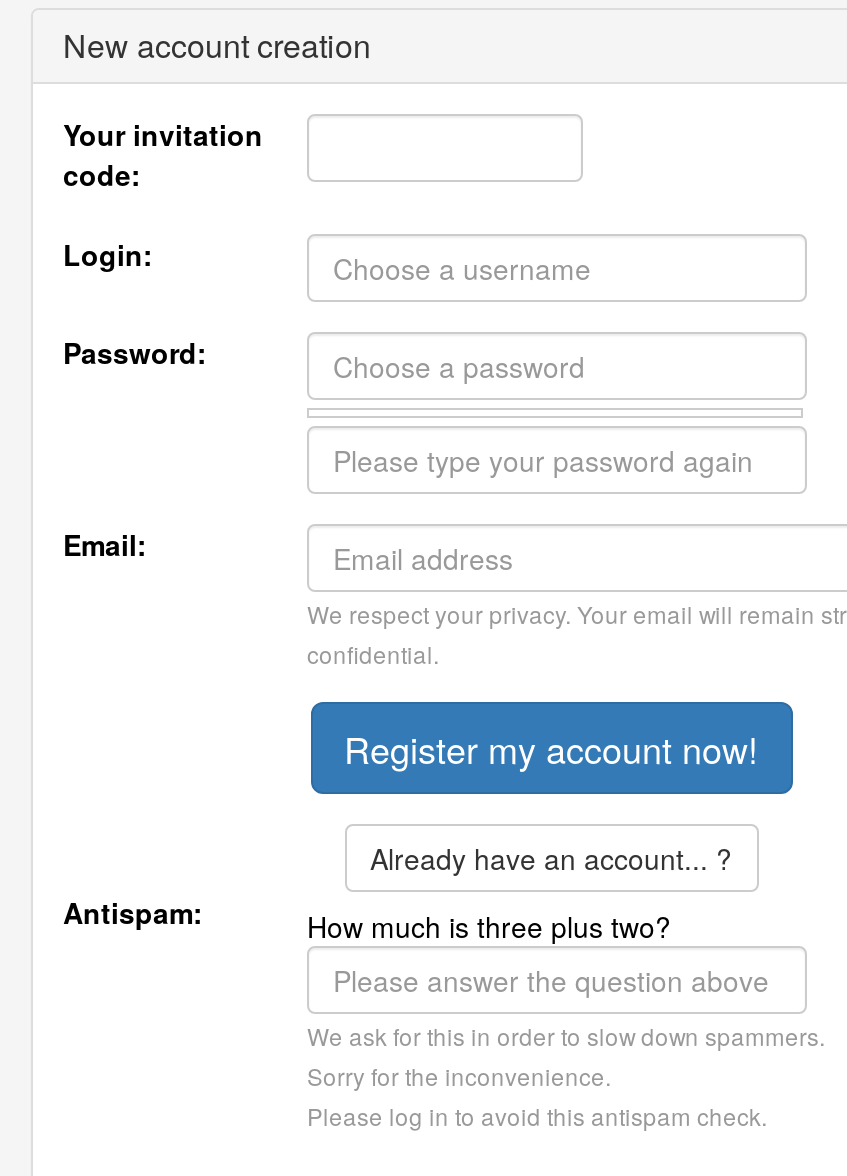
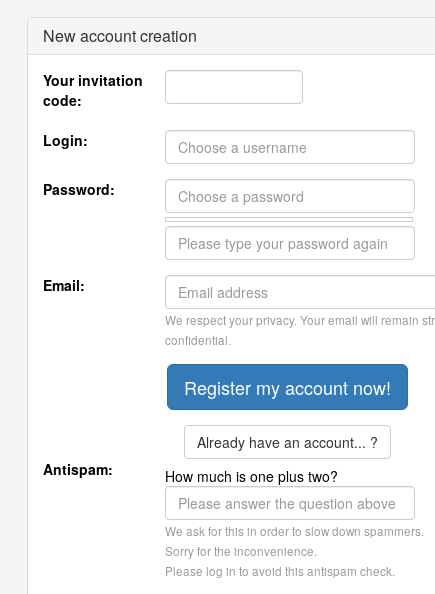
[307,906,671,946] How much is three plus two? -> [165,466,338,486] How much is one plus two?

